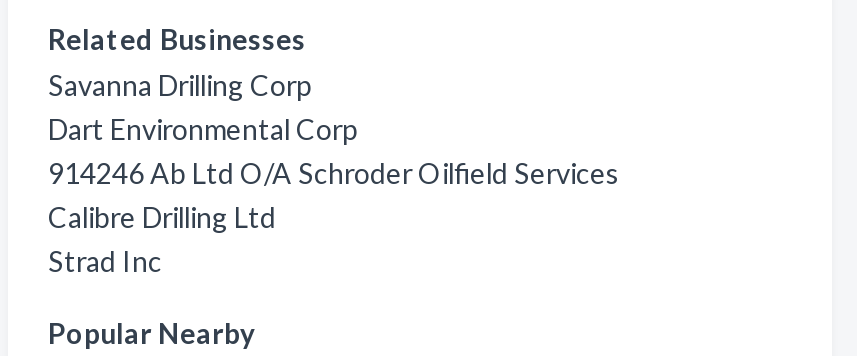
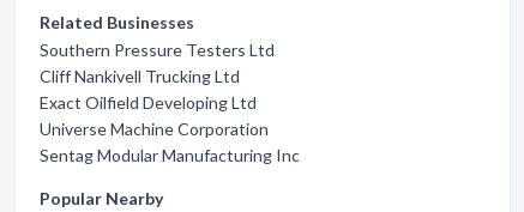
[48,68,620,278] Savanna Drilling Corp | Dart Environmental Corp | 914246 Ab Ltd O/A Schroder Oilfield Services | Calibre Drilling Ltd | Strad Inc -> [40,40,300,165] Southern Pressure Testers Ltd | Cliff Nankivell Trucking Ltd | Exact Oilfield Developing Ltd | Universe Machine Corporation | Sentag Modular Manufacturing Inc

